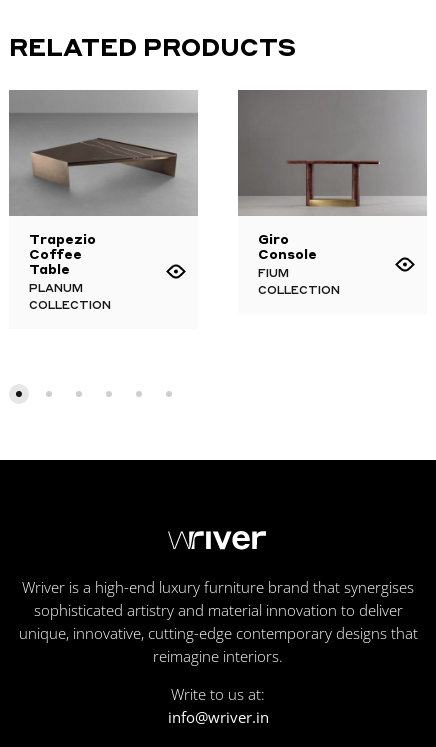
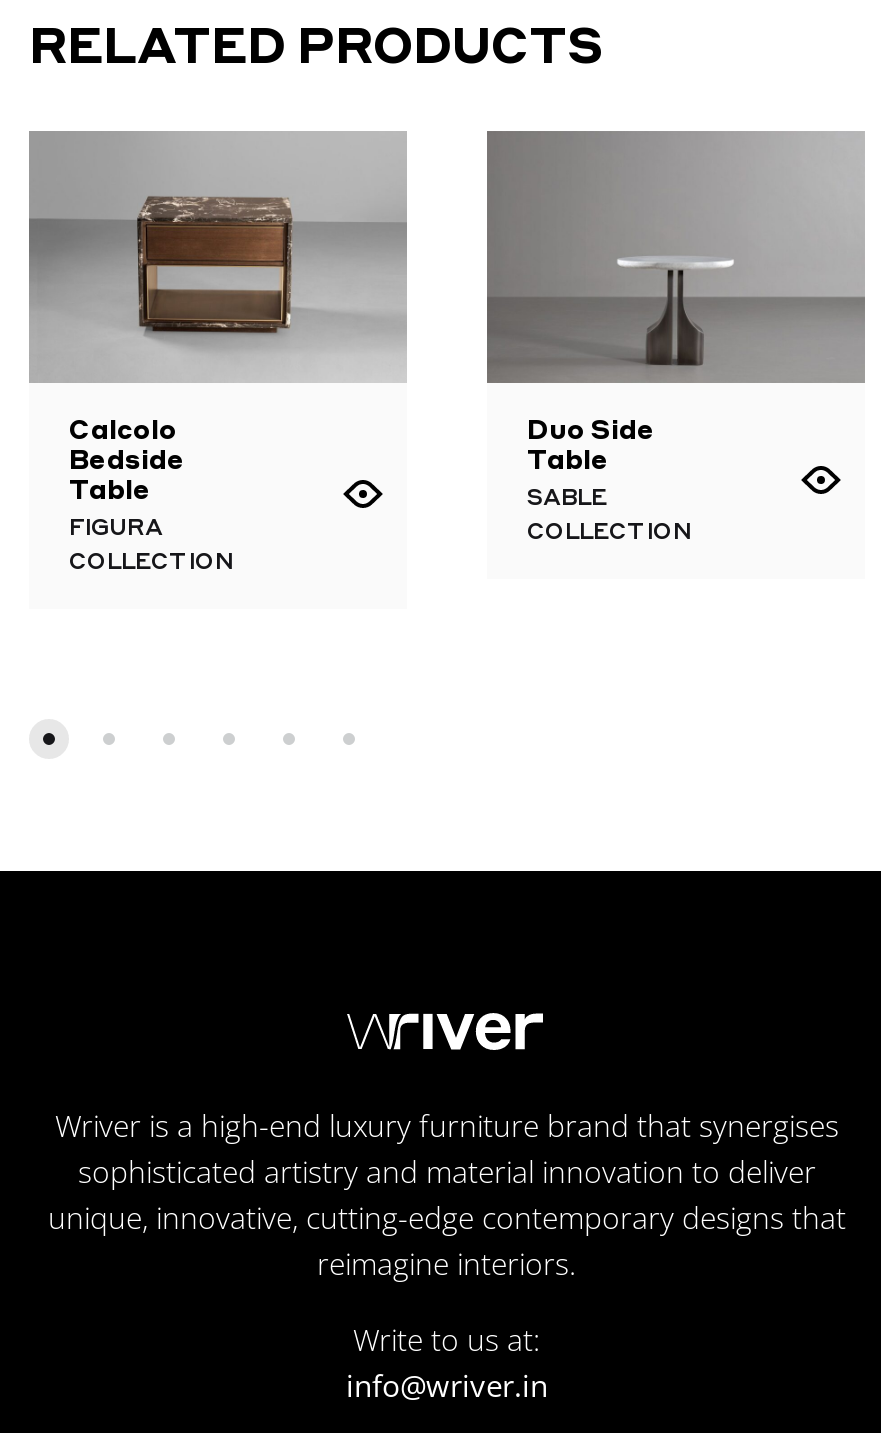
[240,92,425,280] [image] | Giro | Console | FIUM -> [489,137,863,511] [image] | Duo Side | Table | SABLE
[10,111,196,262] [image] | Trapezio | Coffee -> [33,175,403,475] [image] | Calcolo | Bedside
[29,281,83,295] PLANUM -> [69,513,163,541] FIGURA

